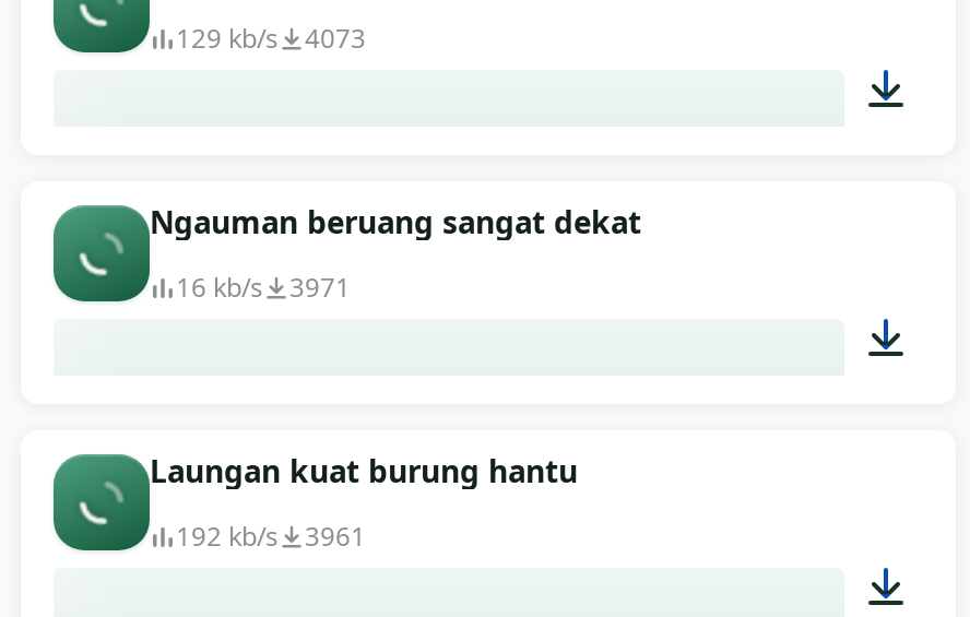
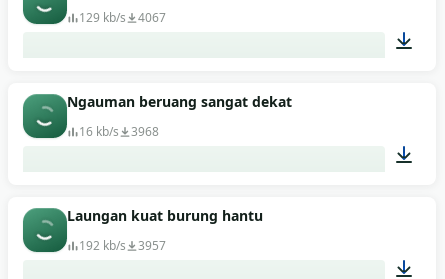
[176,20,366,57] 129 kb/s 4073 -> [79,9,166,26] 129 kb/s 4067
[176,269,351,306] 16 kb/s 3971 -> [79,123,159,140] 16 kb/s 3968
[176,518,366,555] 192 kb/s 3961 -> [79,237,166,254] 192 kb/s 3957

